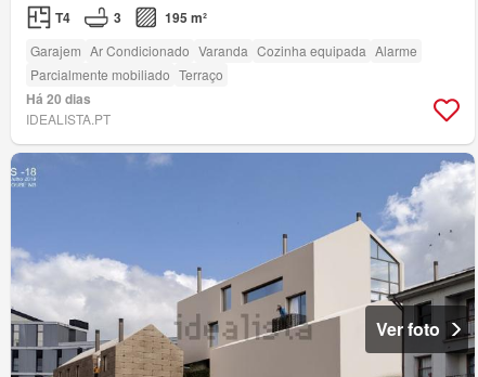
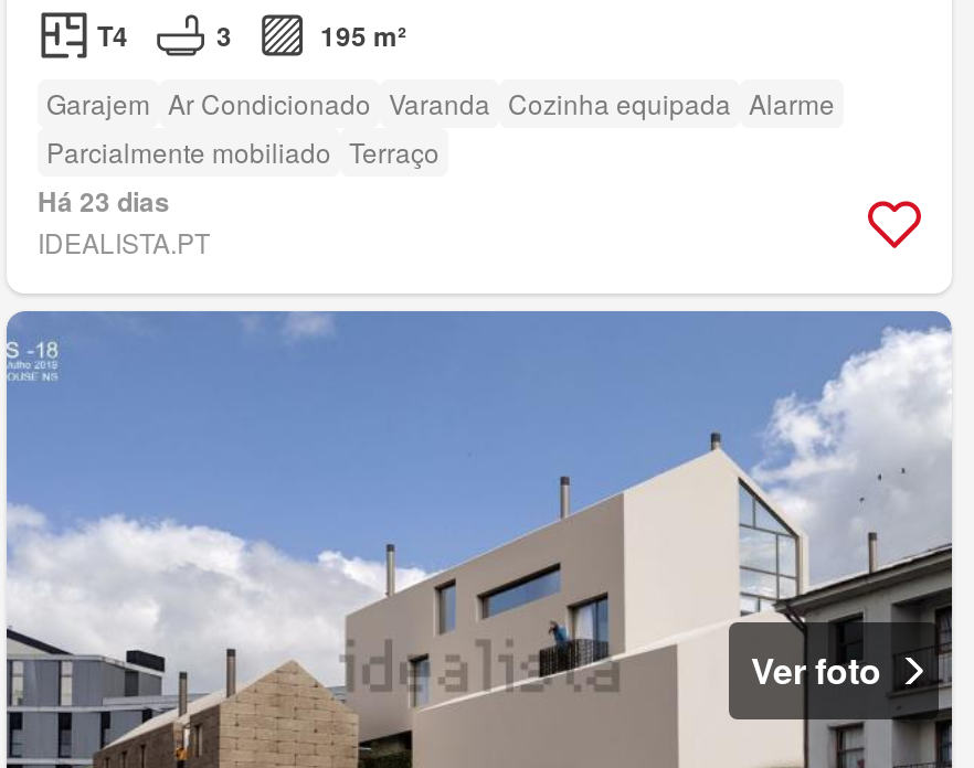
[26,89,91,109] Há 20 dias -> [38,182,170,222] Há 23 dias

